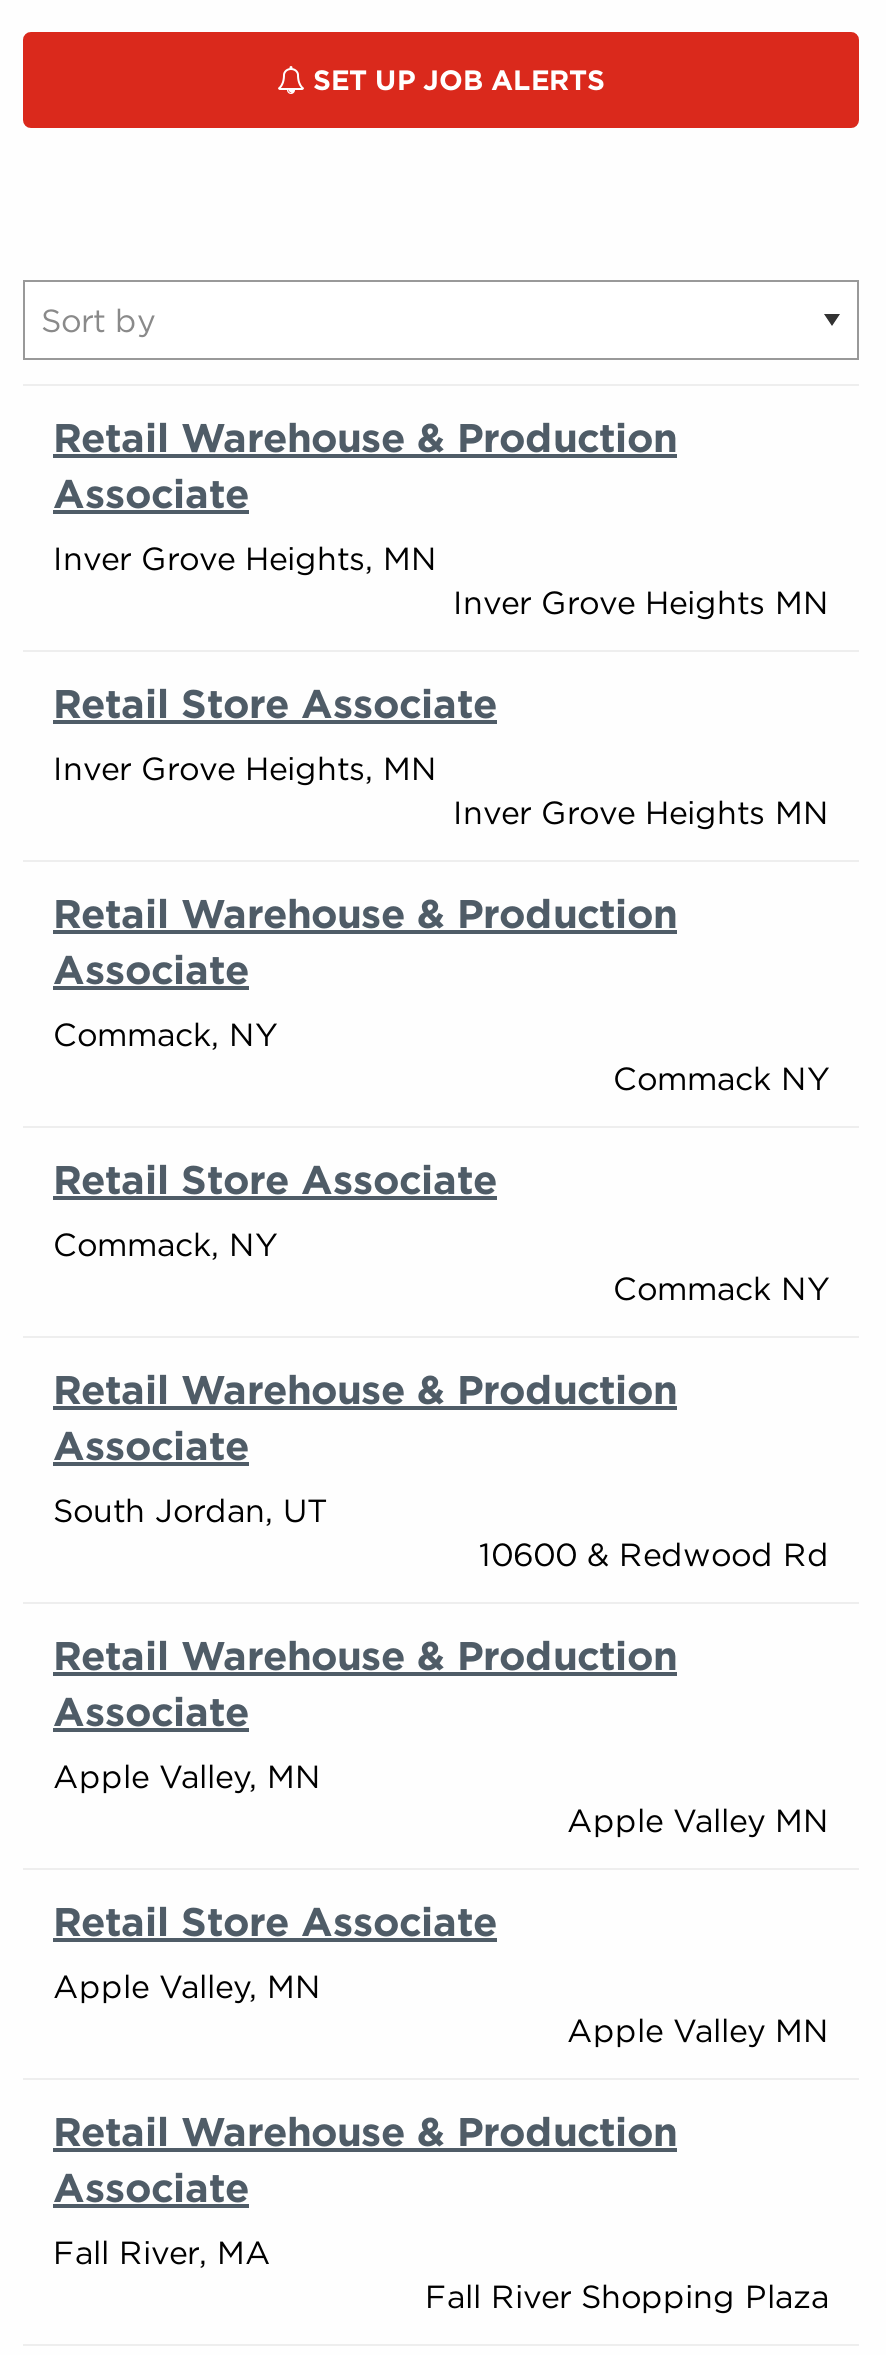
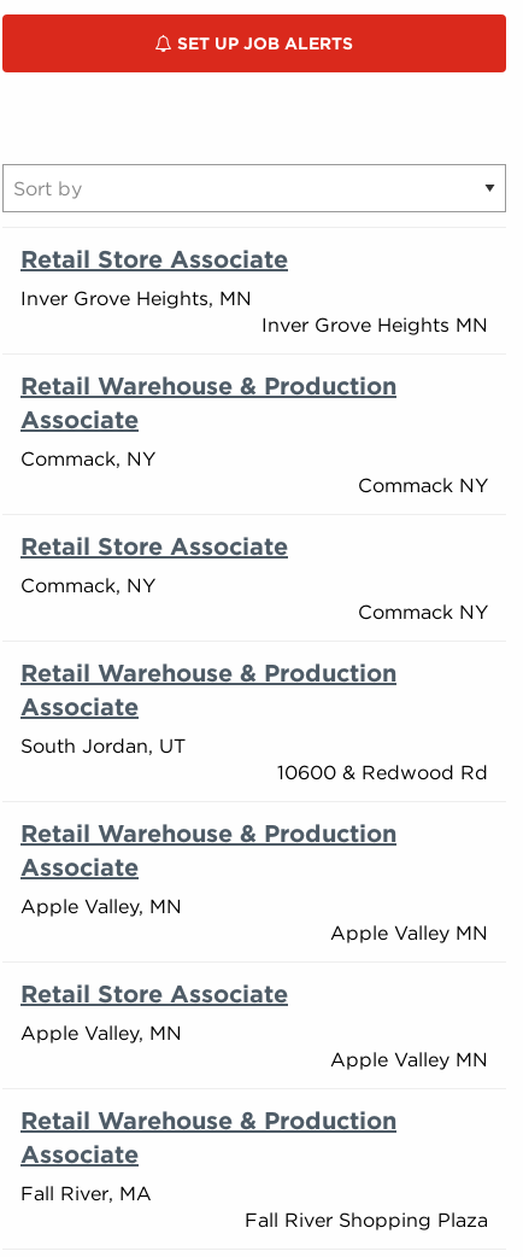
[53,415,829,623] Retail Warehouse & Production | Associate | Inver Grove Heights, MN | Inver Grove Heights MN -> none

